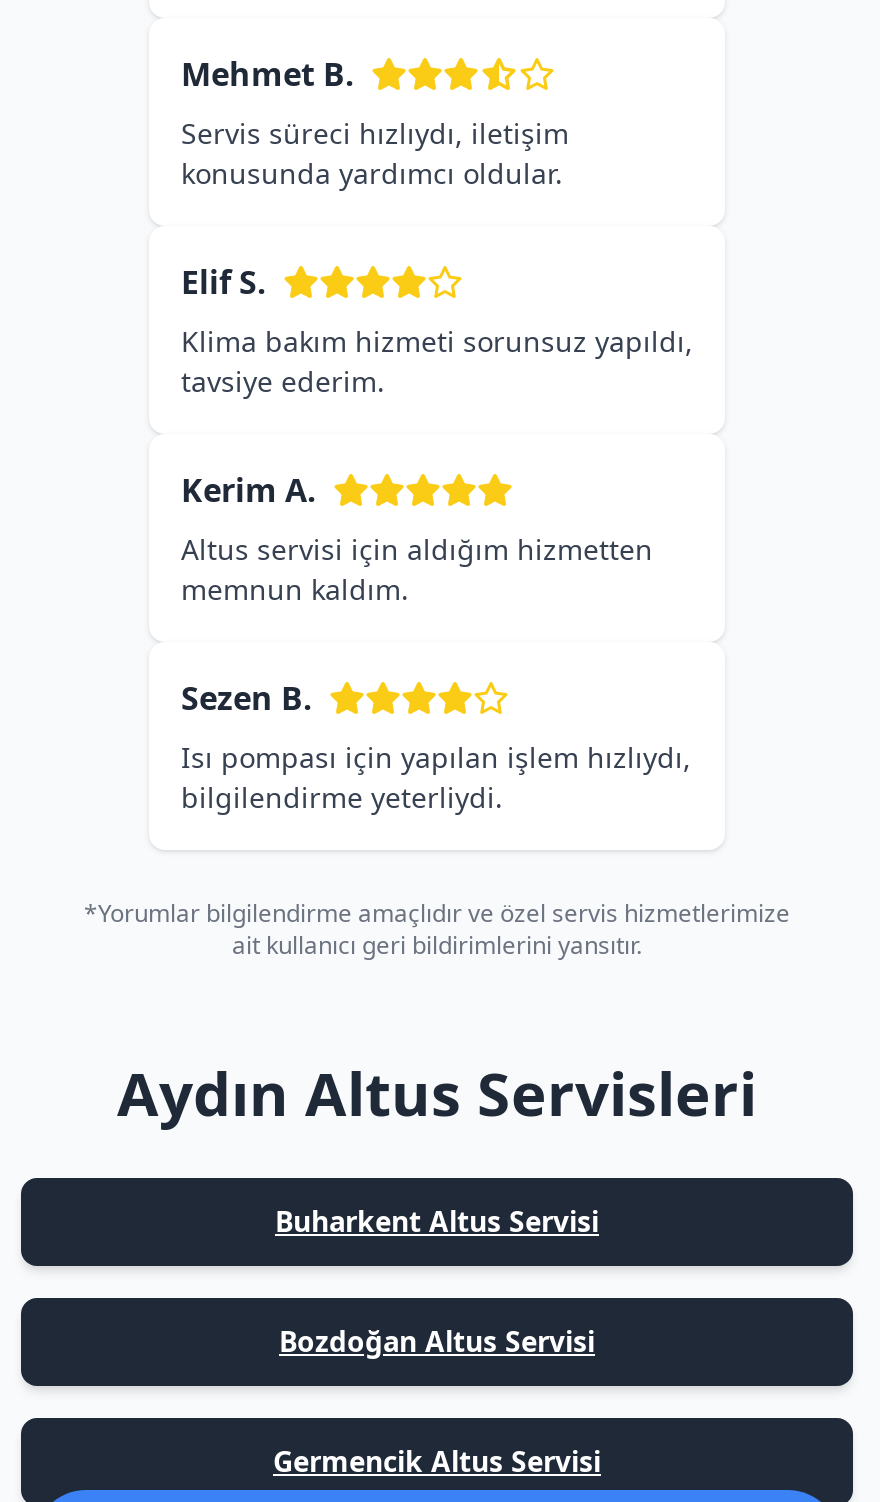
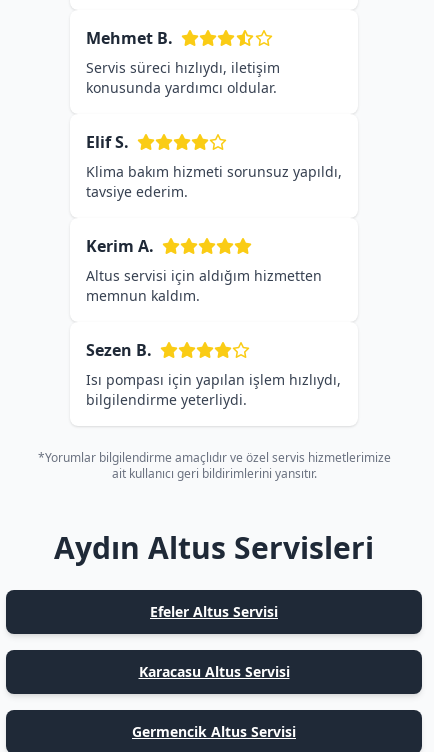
[275,1202,599,1240] Buharkent Altus Servisi -> [150,602,278,621] Efeler Altus Servisi
[279,1322,595,1360] Bozdoğan Altus Servisi -> [138,662,289,681] Karacasu Altus Servisi

